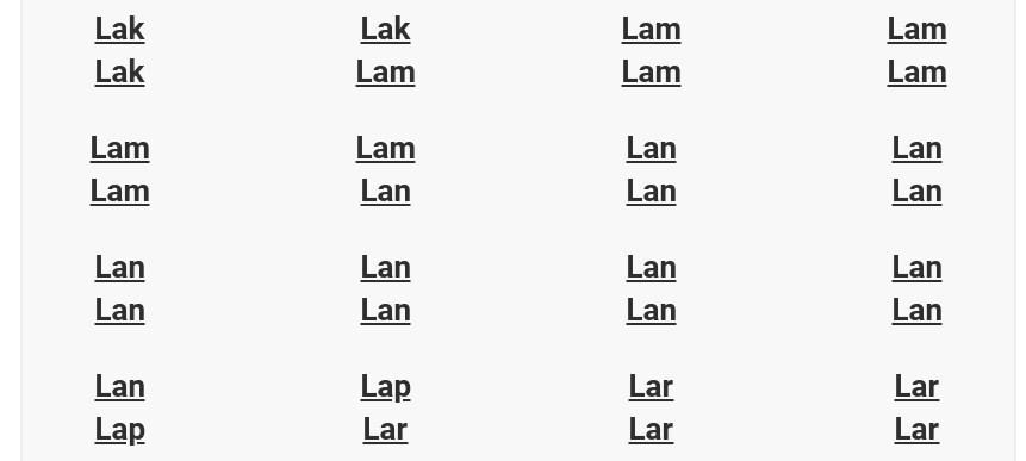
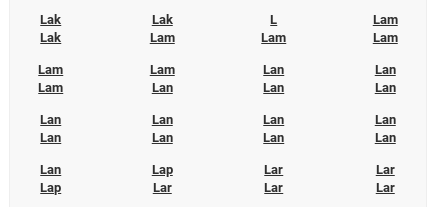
[621,11,681,46] Lam -> [270,12,277,27] L

